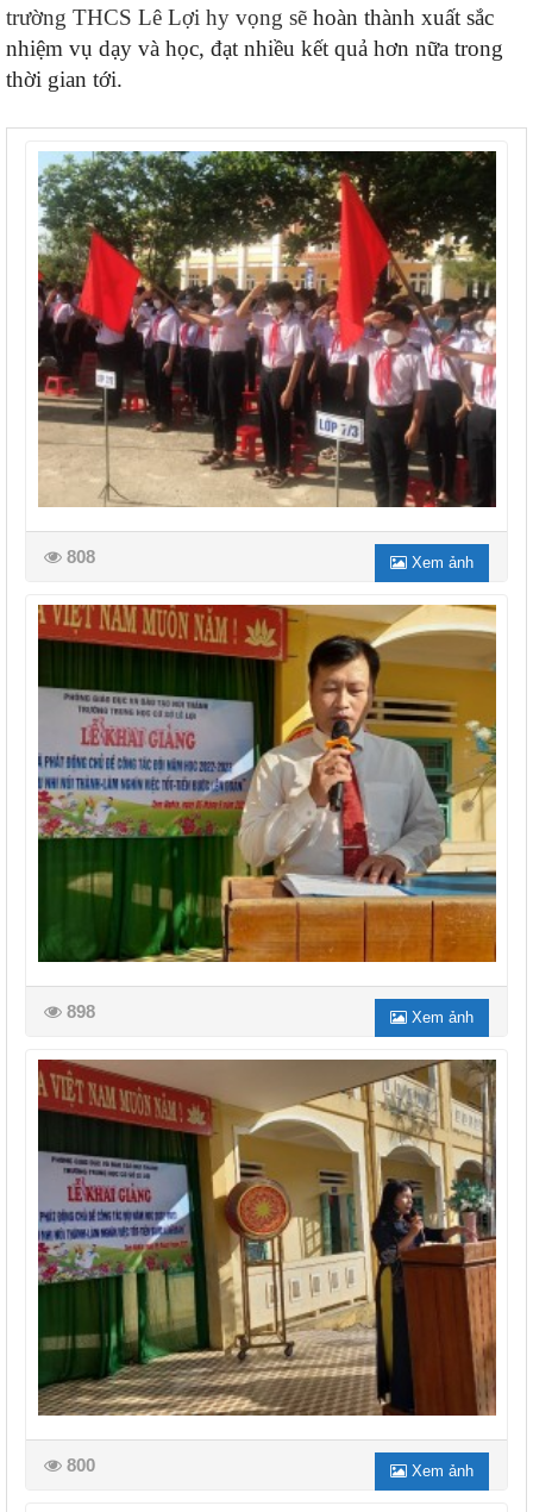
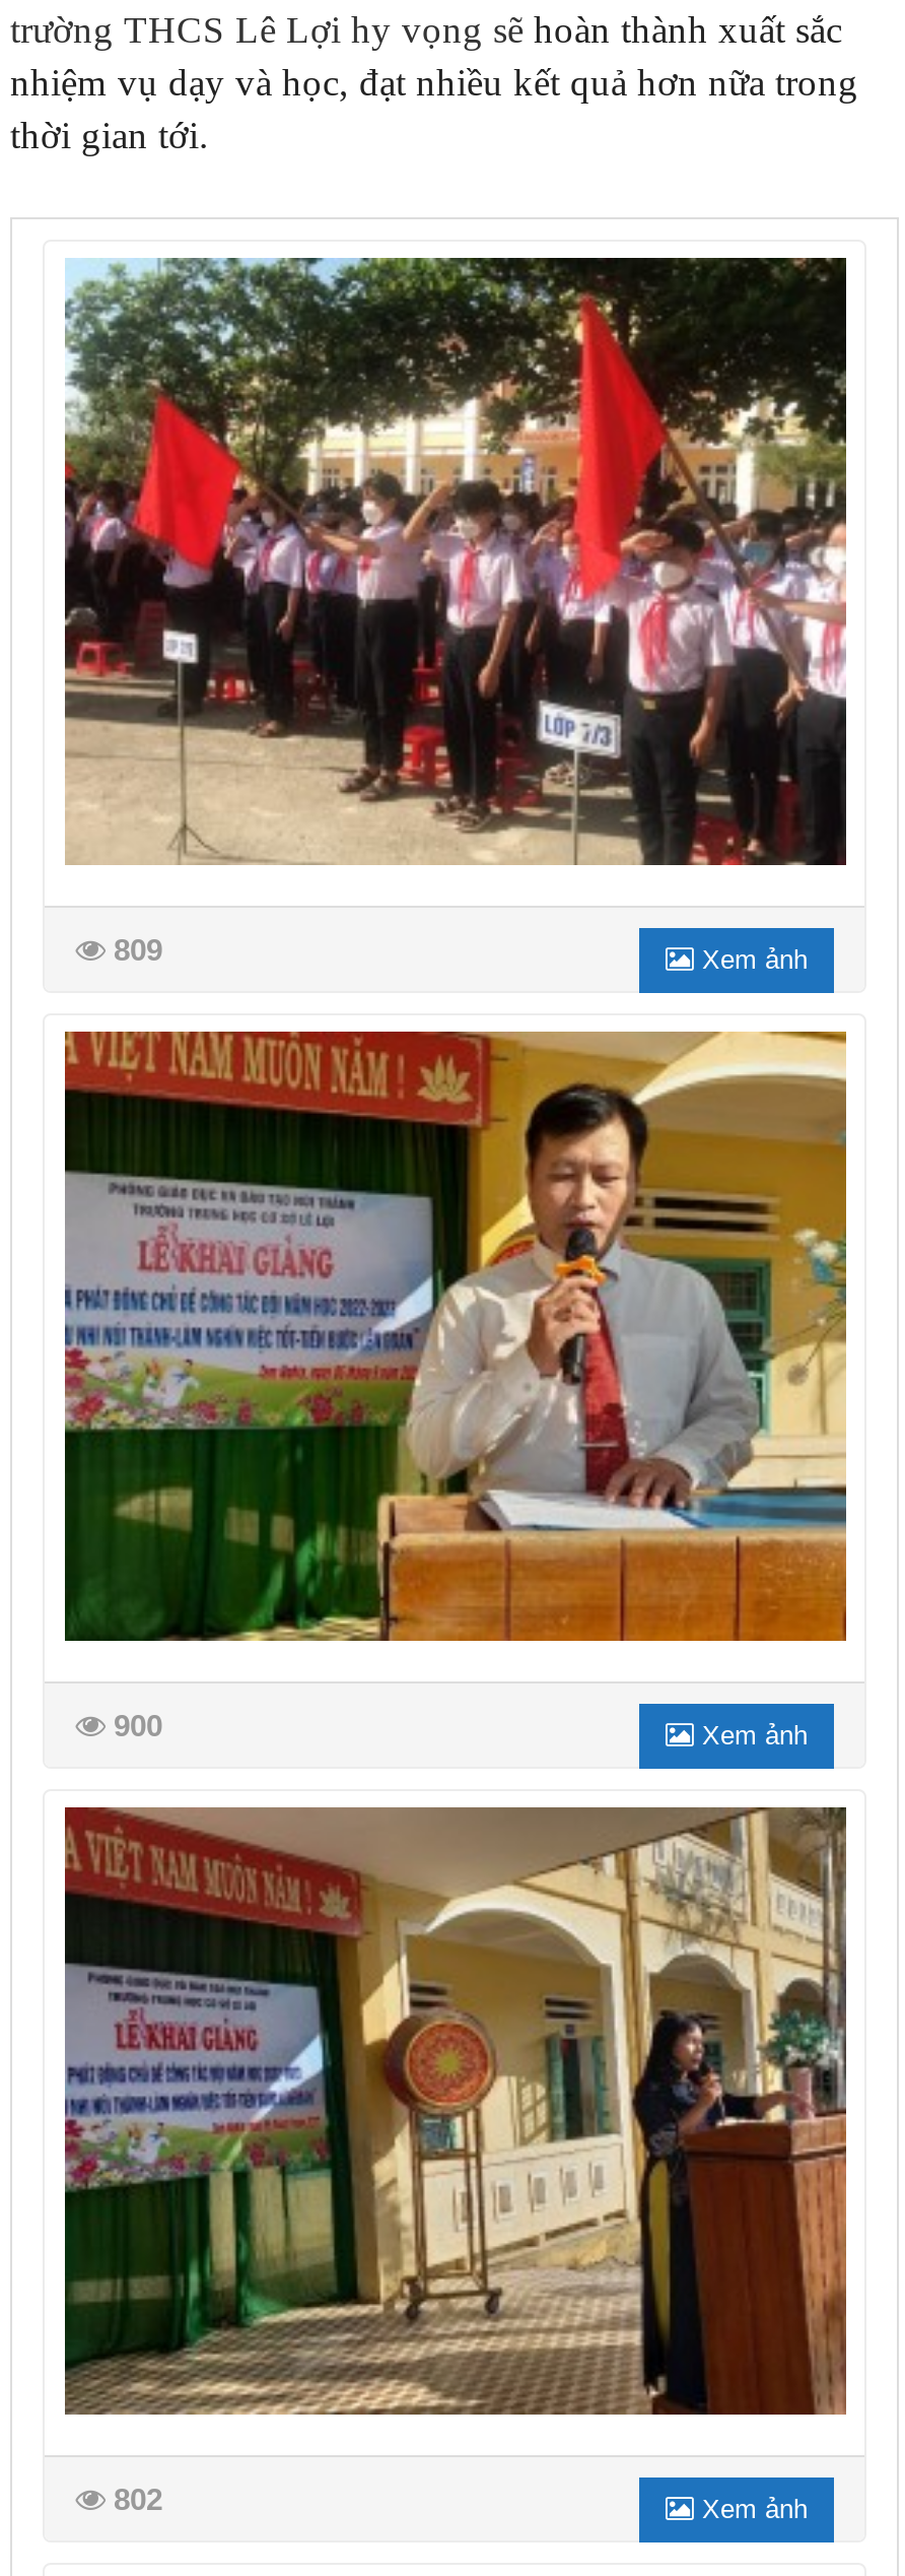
[62,547,95,567] 808 -> [106,933,162,967] 809
[62,1001,95,1021] 898 -> [106,1707,162,1742] 900
[62,1455,95,1475] 800 -> [106,2482,162,2517] 802

